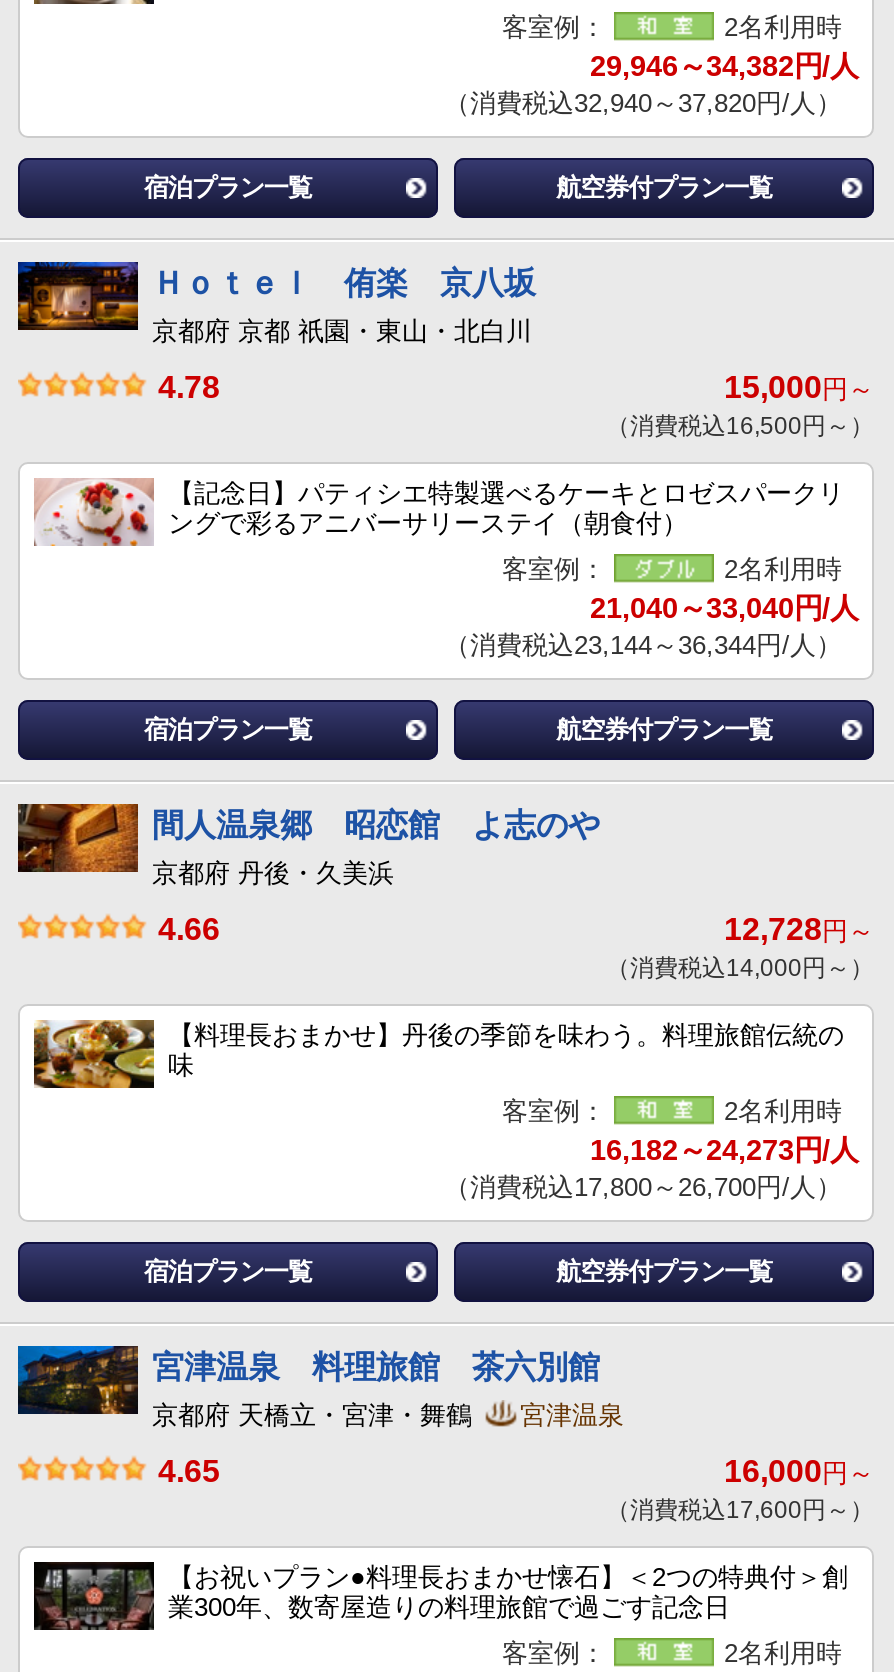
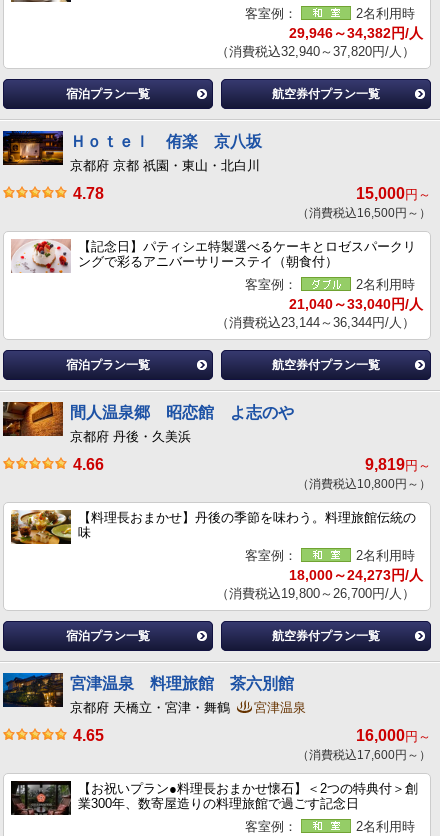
[724,912,874,946] 12,728円～ -> [365,456,431,473] 9,819円～
[606,954,874,982] （消費税込14,000円～） -> [297,477,431,491] （消費税込10,800円～）
[590,1134,858,1166] 16,182～24,273円/人 -> [289,567,423,583] 18,000～24,273円/人
[444,1172,842,1202] （消費税込17,800～26,700円/人） -> [216,586,415,601] （消費税込19,800～26,700円/人）

